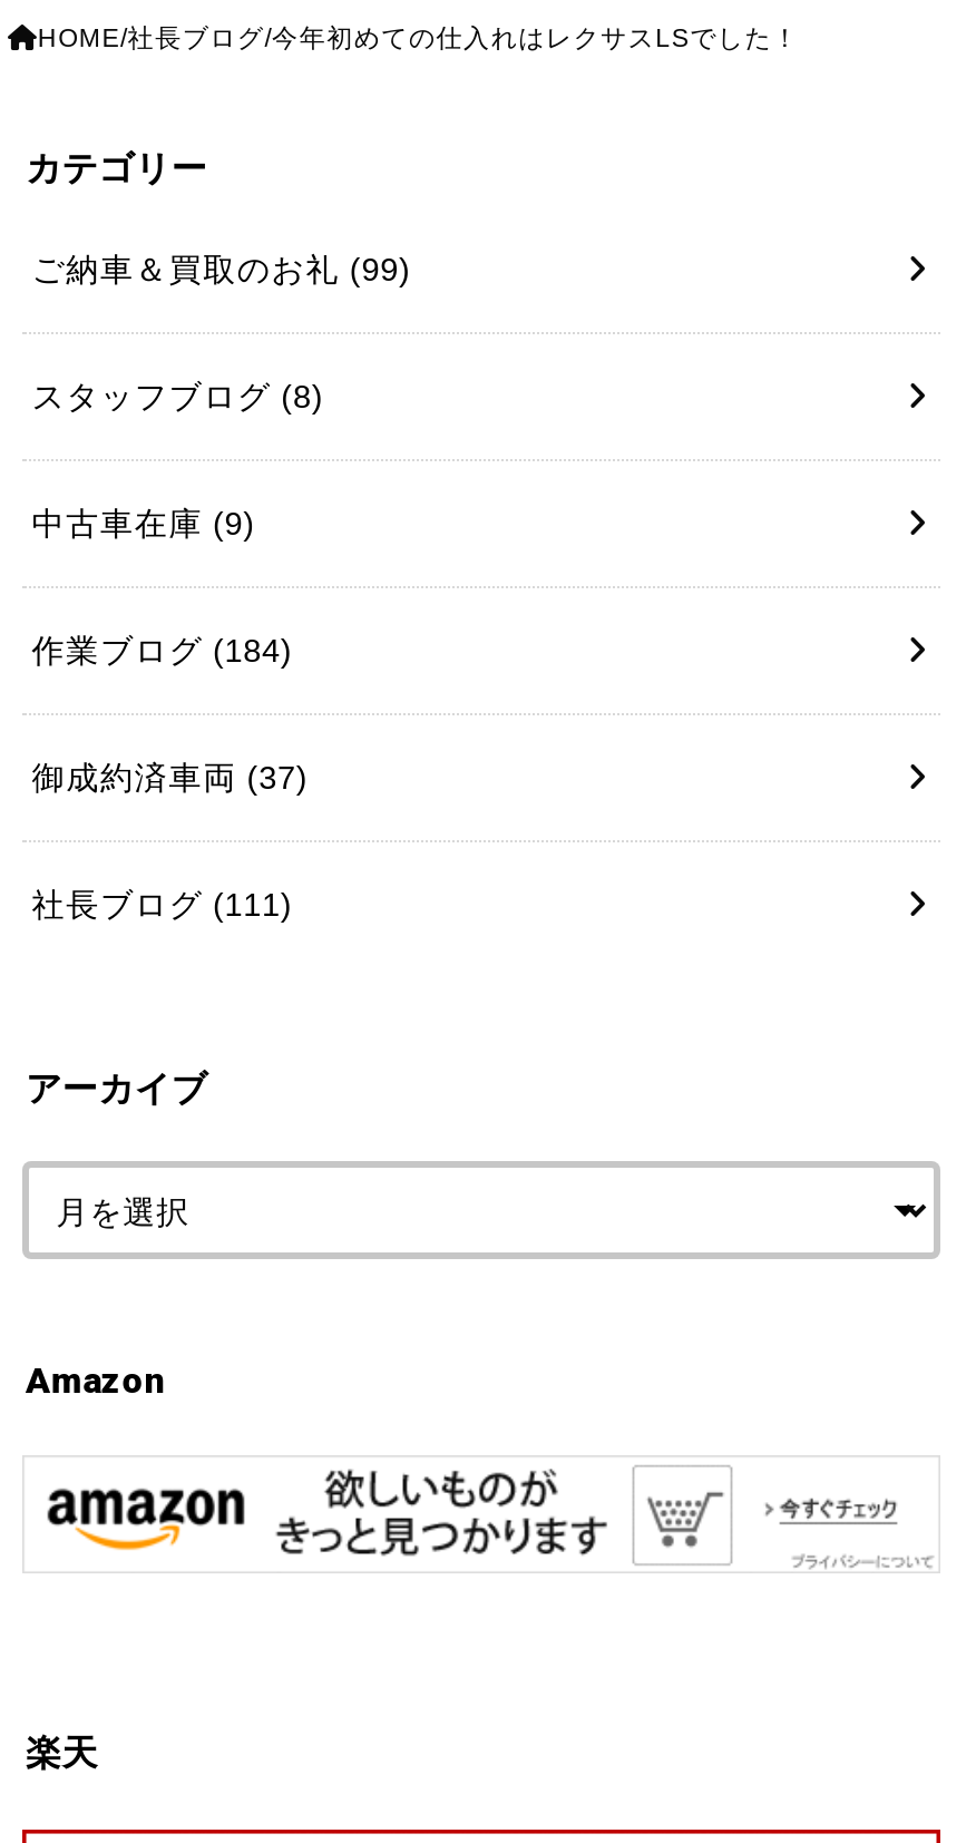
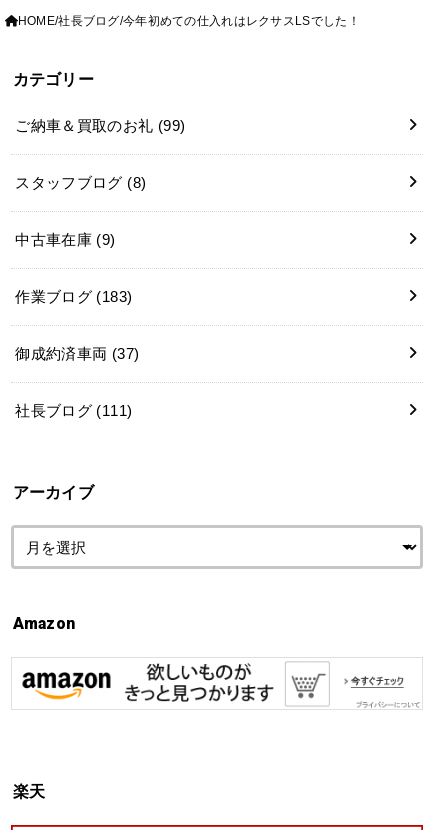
[32,633,293,669] 作業ブログ(184) -> [15,288,132,304] 作業ブログ(183)

